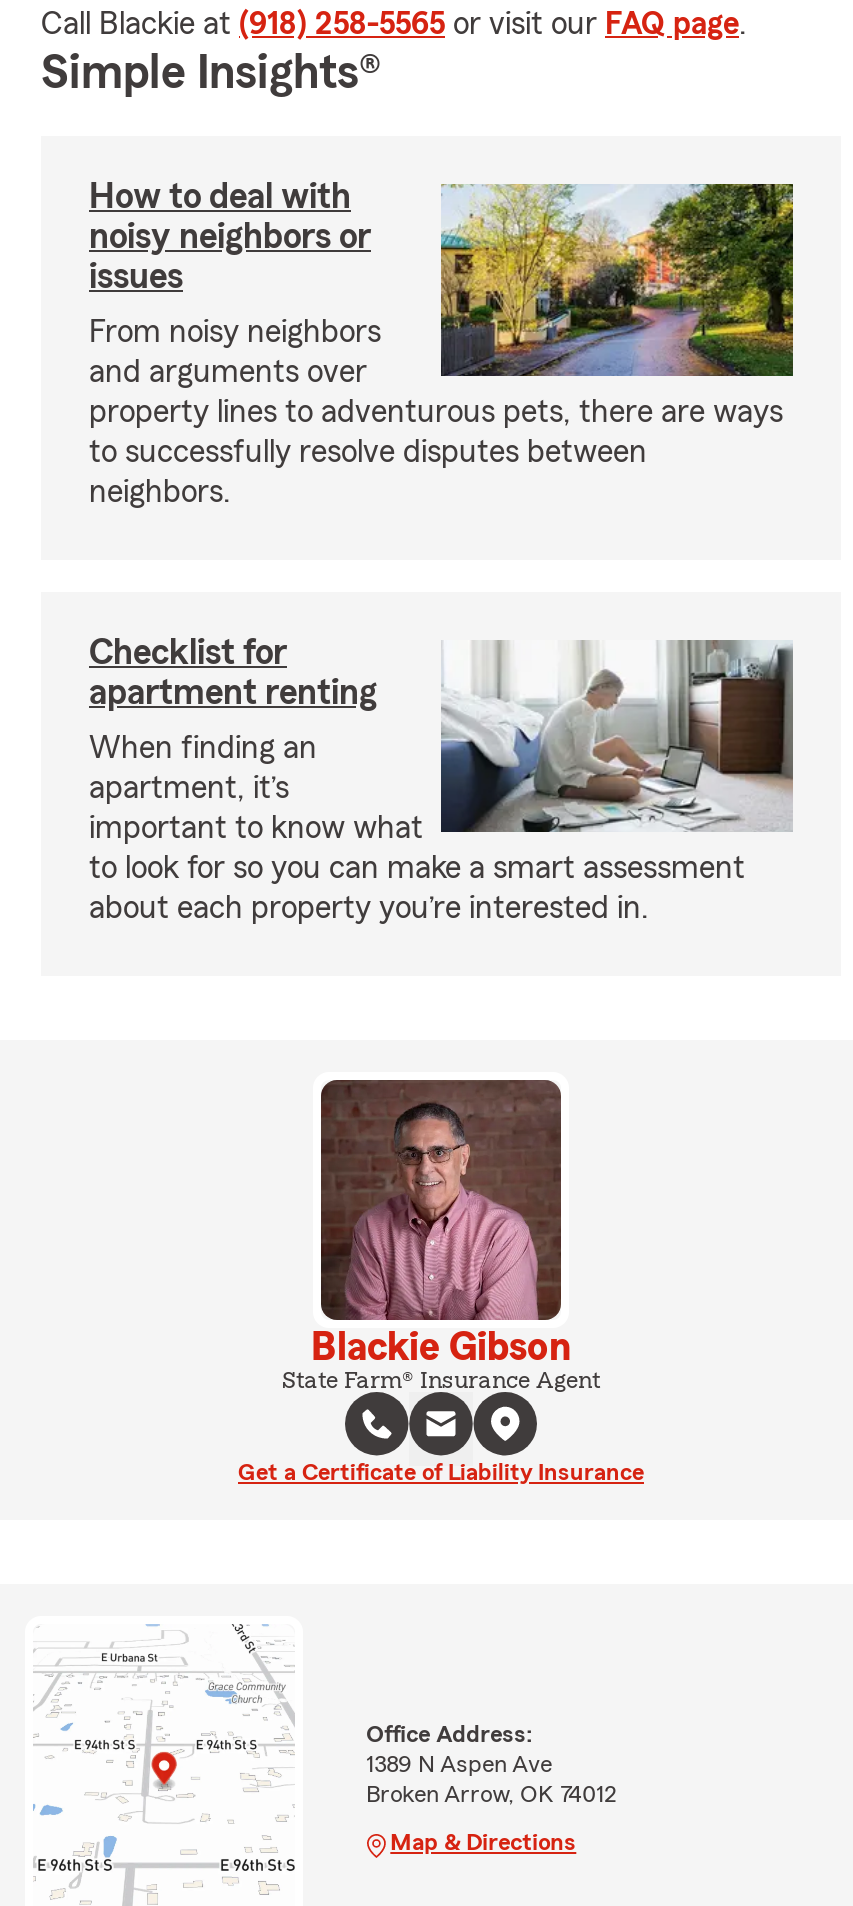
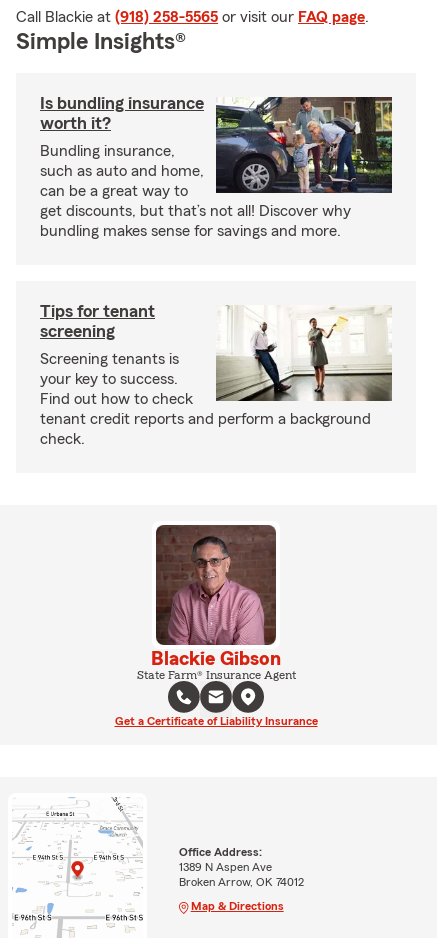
[89,178,371,294] How to deal with | noisy neighbors or | issues -> [40,94,204,132] Is bundling insurance | worth it?
[89,182,795,508] [image] | From noisy neighbors | and arguments over | property lines to adventurous pets, there are ways | to successfully resolve disputes between | neighbors. -> [40,96,393,239] [image] | Bundling insurance, | such as auto and home, | can be a great way to | get discounts, but that’s not all! Discover why | bundling makes sense for savings and more.
[89,634,377,710] Checklist for | apartment renting -> [40,302,155,340] Tips for tenant | screening
[89,638,795,924] [image] | When finding an | apartment, it’s | important to know what | to look for so you can make a smart assessment | about each property you’re interested in. -> [40,305,392,447] [image] | Screening tenants is | your key to success. | Find out how to check | tenant credit reports and perform a background | check.

